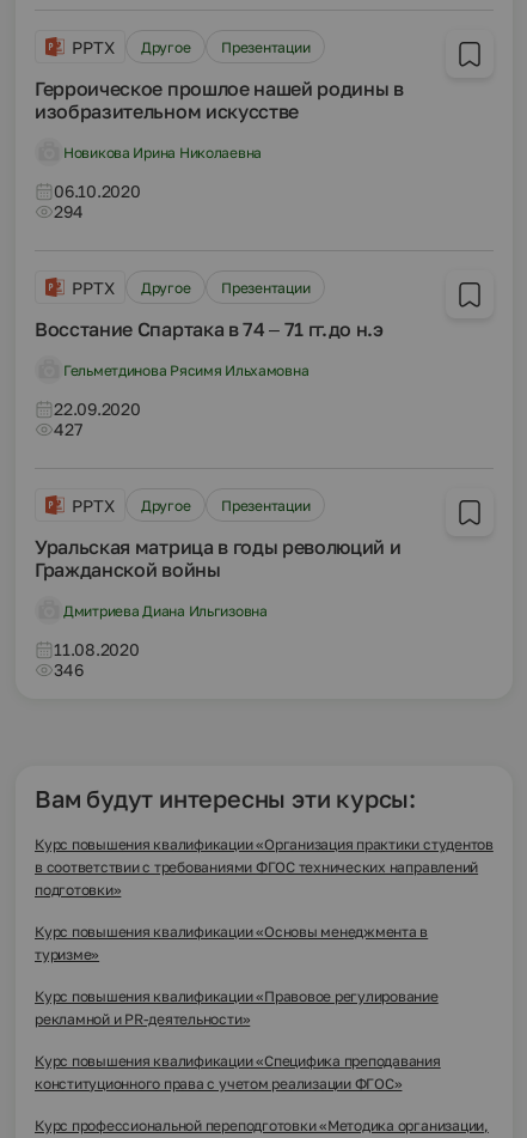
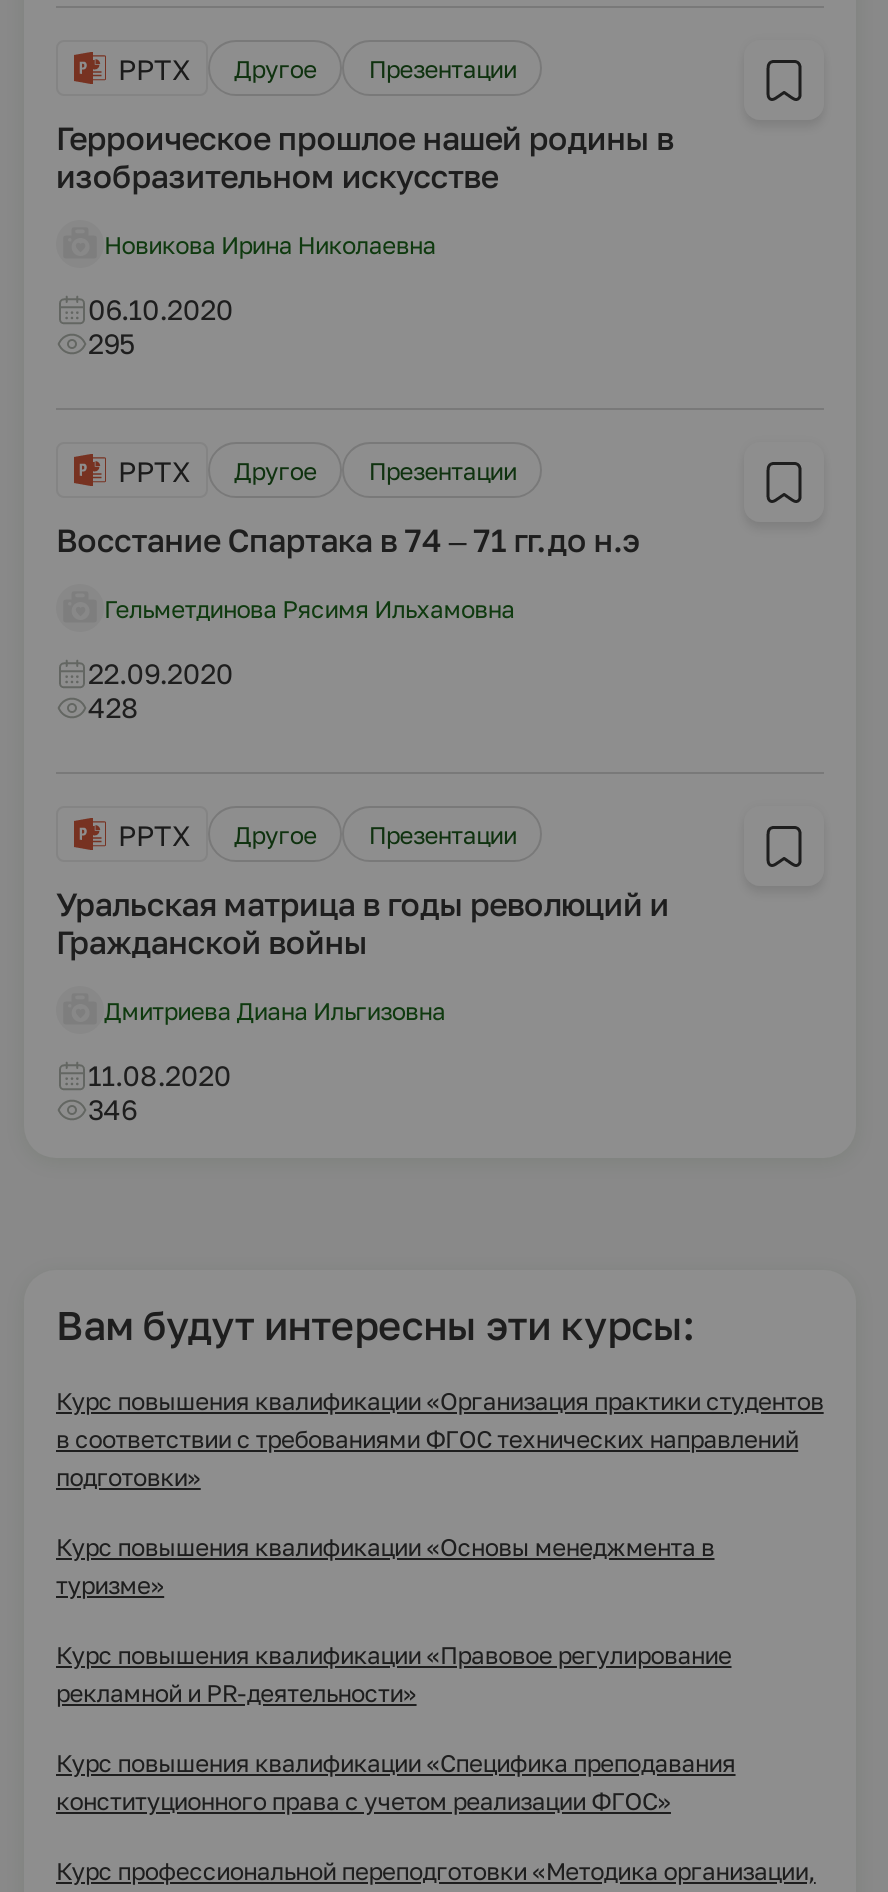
[54,201,83,221] 294 -> [88,326,135,360] 295
[54,419,82,439] 427 -> [88,690,139,724] 428

